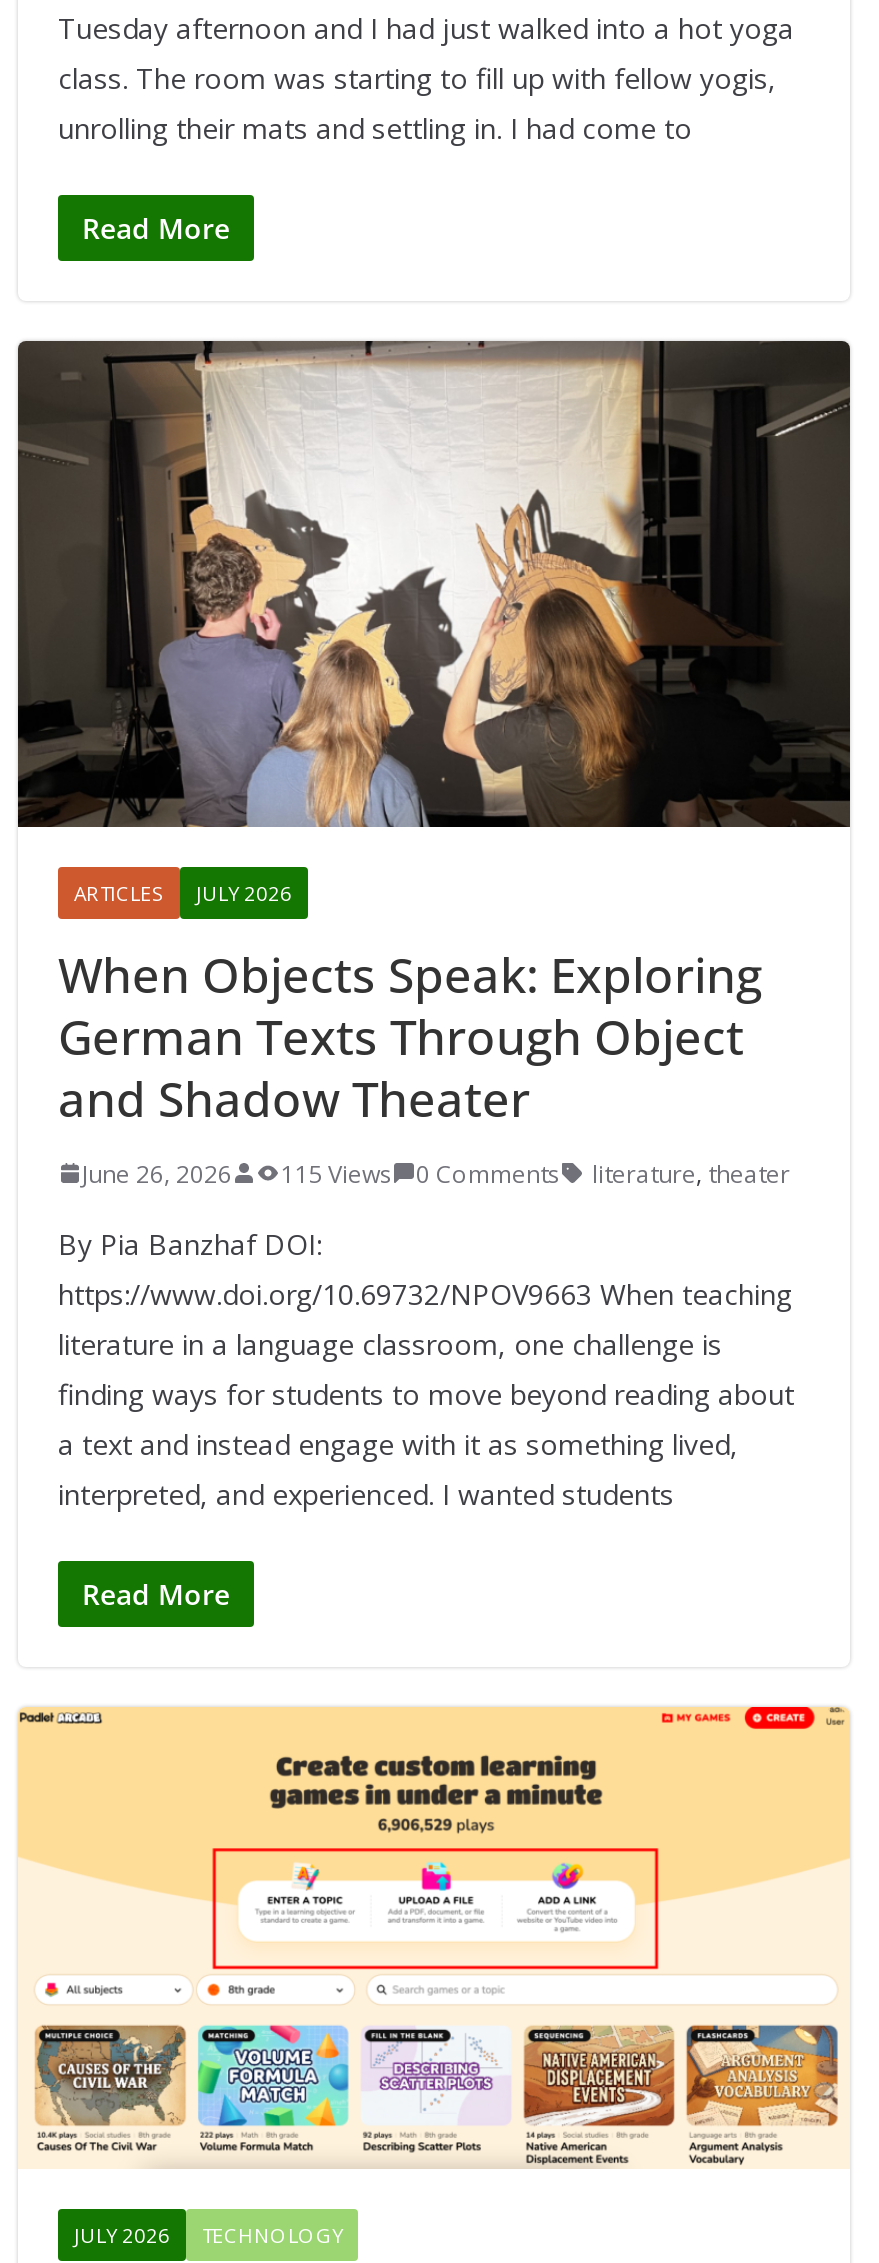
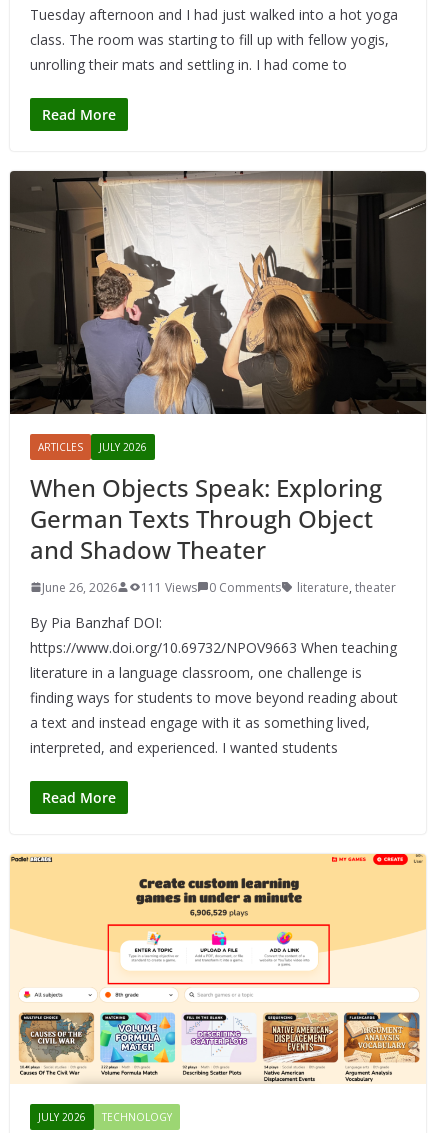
[82,1156,790,1190] June 26, 2026 115 Views 0 Comments literature, theater -> [42,578,396,595] June 26, 2026 111 Views 0 Comments literature, theater

